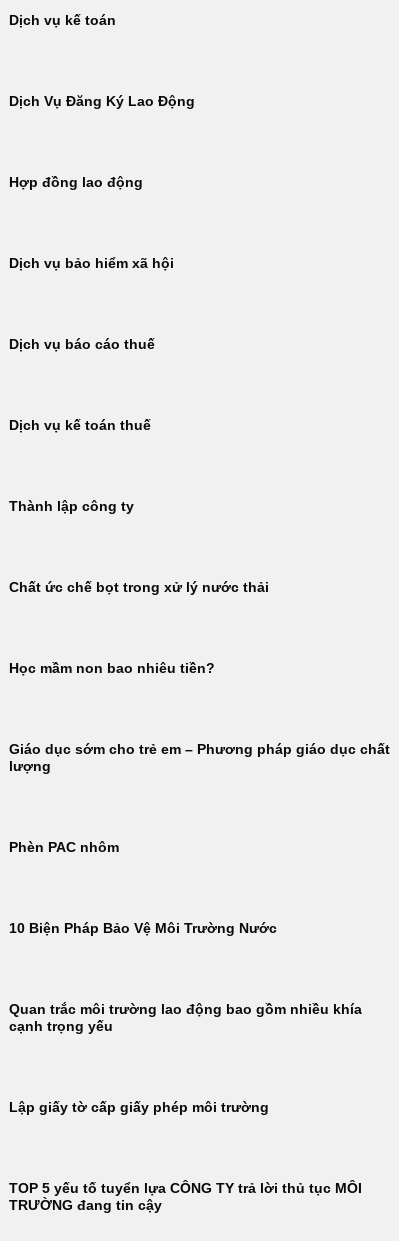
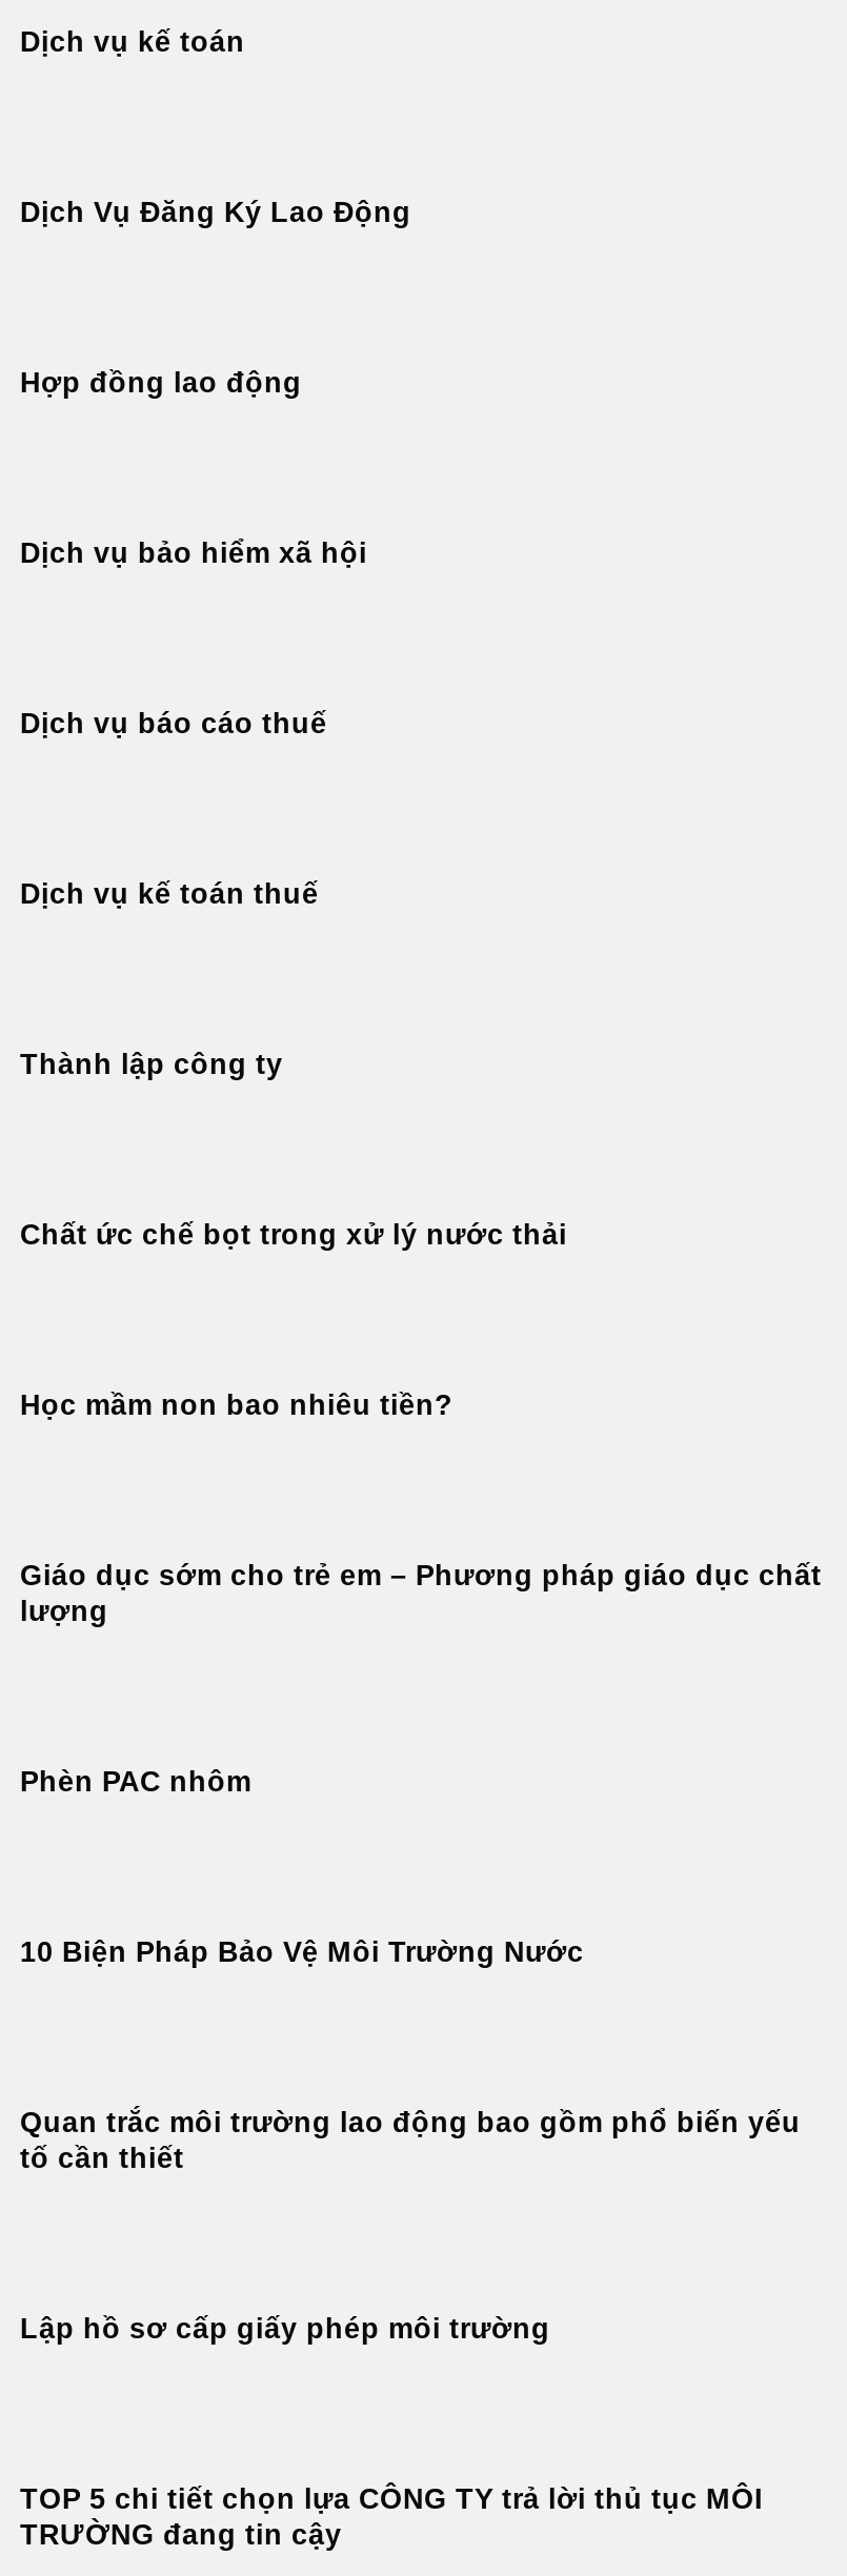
[9,1002,362,1034] Quan trắc môi trường lao động bao gồm nhiều khía | cạnh trọng yếu -> [20,2107,801,2175] Quan trắc môi trường lao động bao gồm phổ biến yếu | tố cần thiết
[9,1100,269,1115] Lập giấy tờ cấp giấy phép môi trường -> [20,2313,550,2345] Lập hồ sơ cấp giấy phép môi trường
[9,1181,362,1196] TOP 5 yếu tố tuyển lựa CÔNG TY trả lời thủ tục MÔI -> [20,2484,763,2515] TOP 5 chi tiết chọn lựa CÔNG TY trả lời thủ tục MÔI

